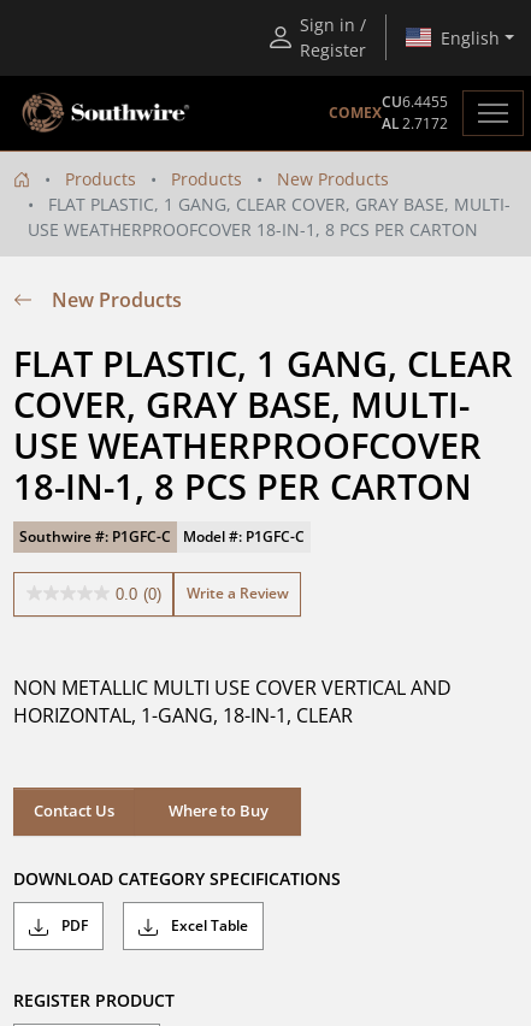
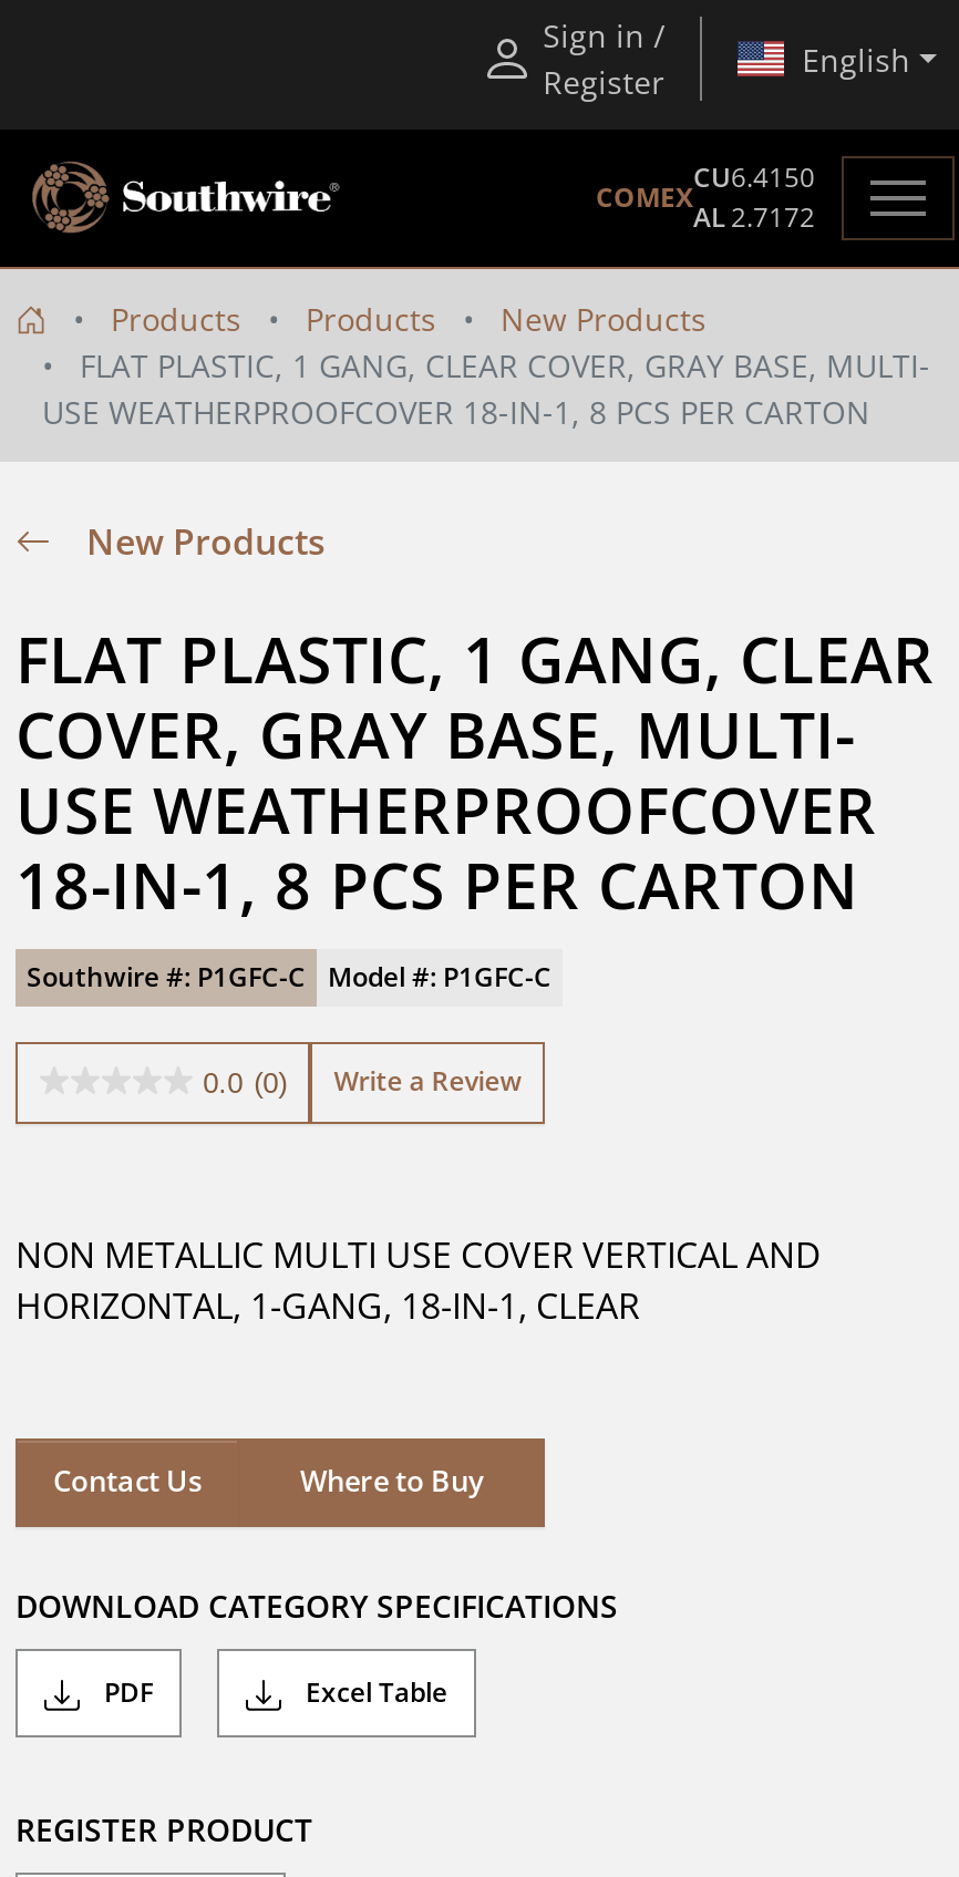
[382,92,448,112] CU6.4455 -> [693,158,815,196] CU6.4150

